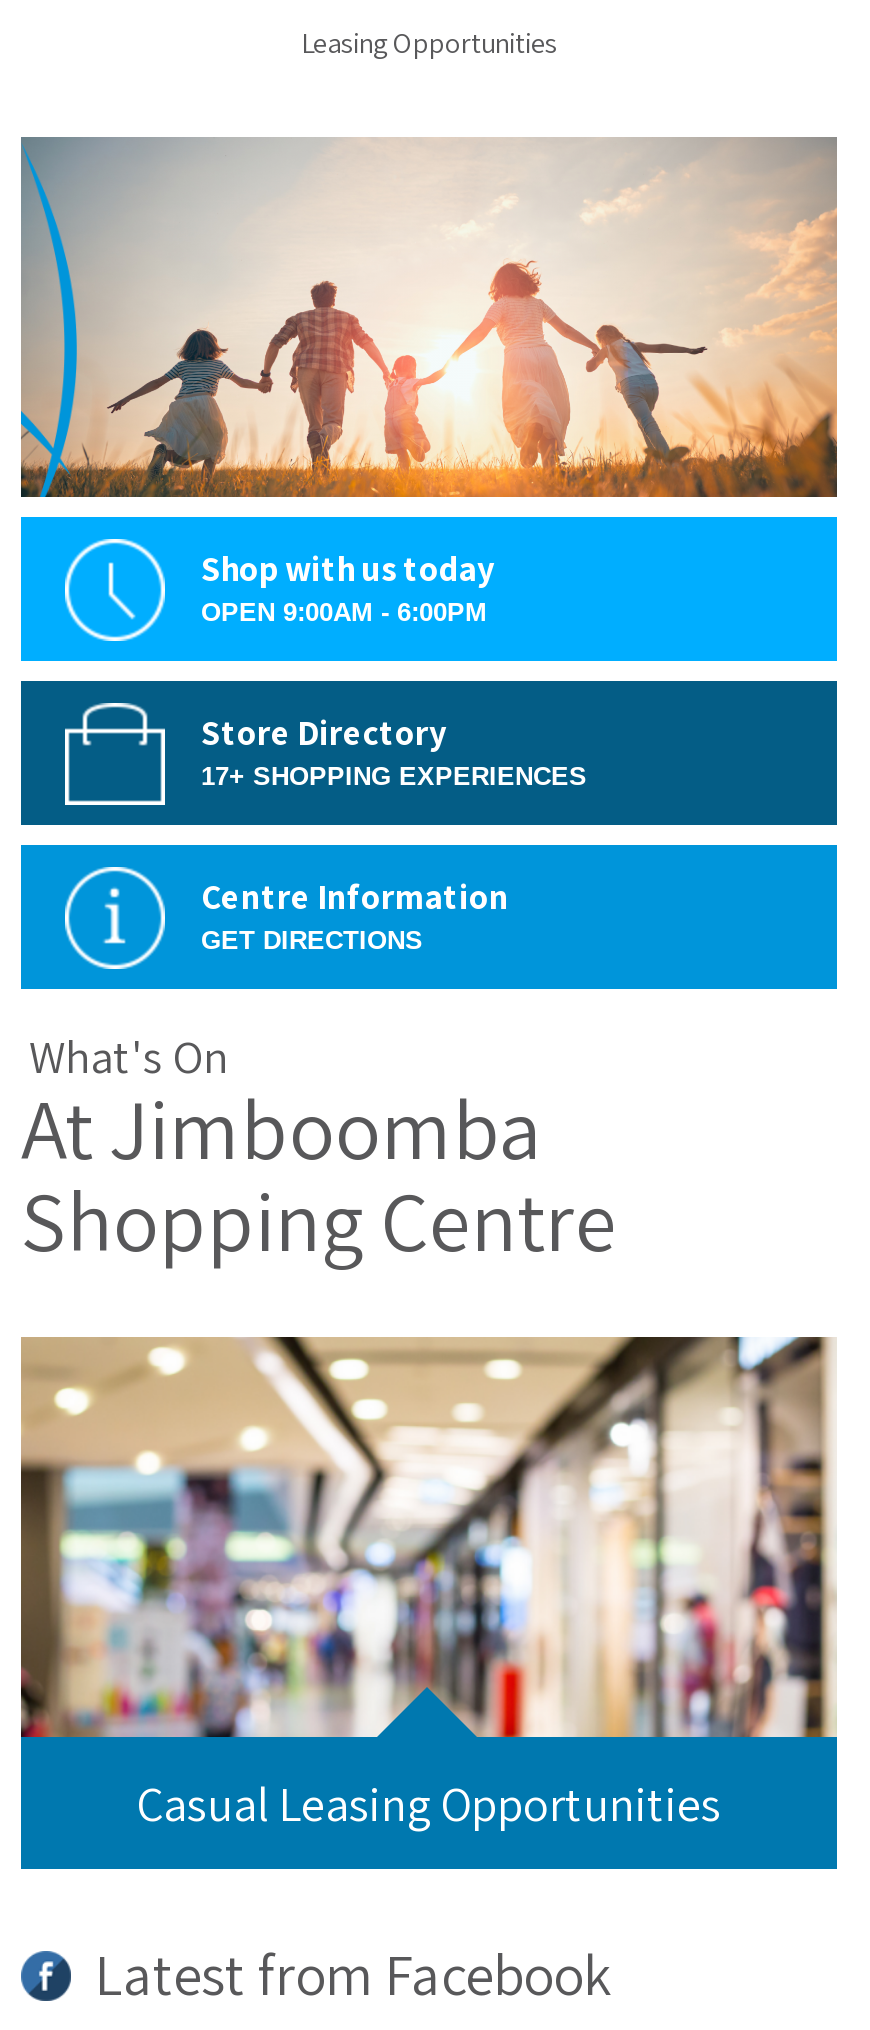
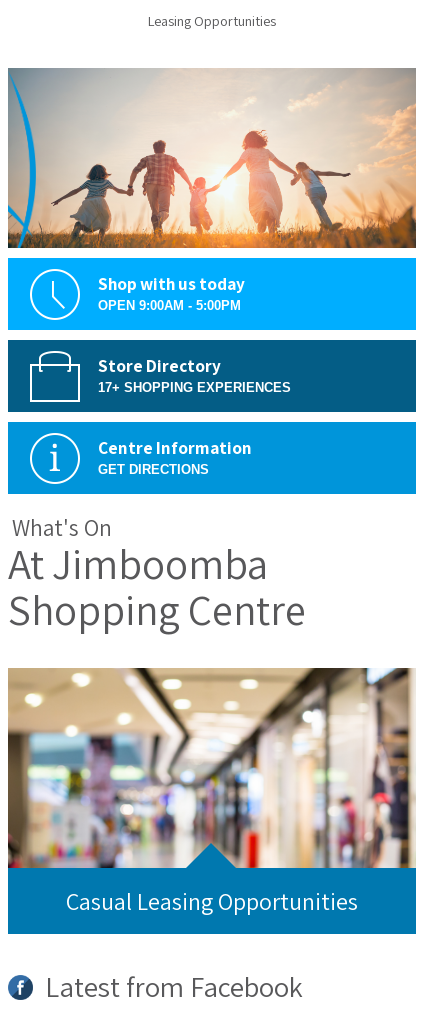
[201,596,487,626] OPEN 9:00AM - 6:00PM -> [98,297,241,312] OPEN 9:00AM - 5:00PM

